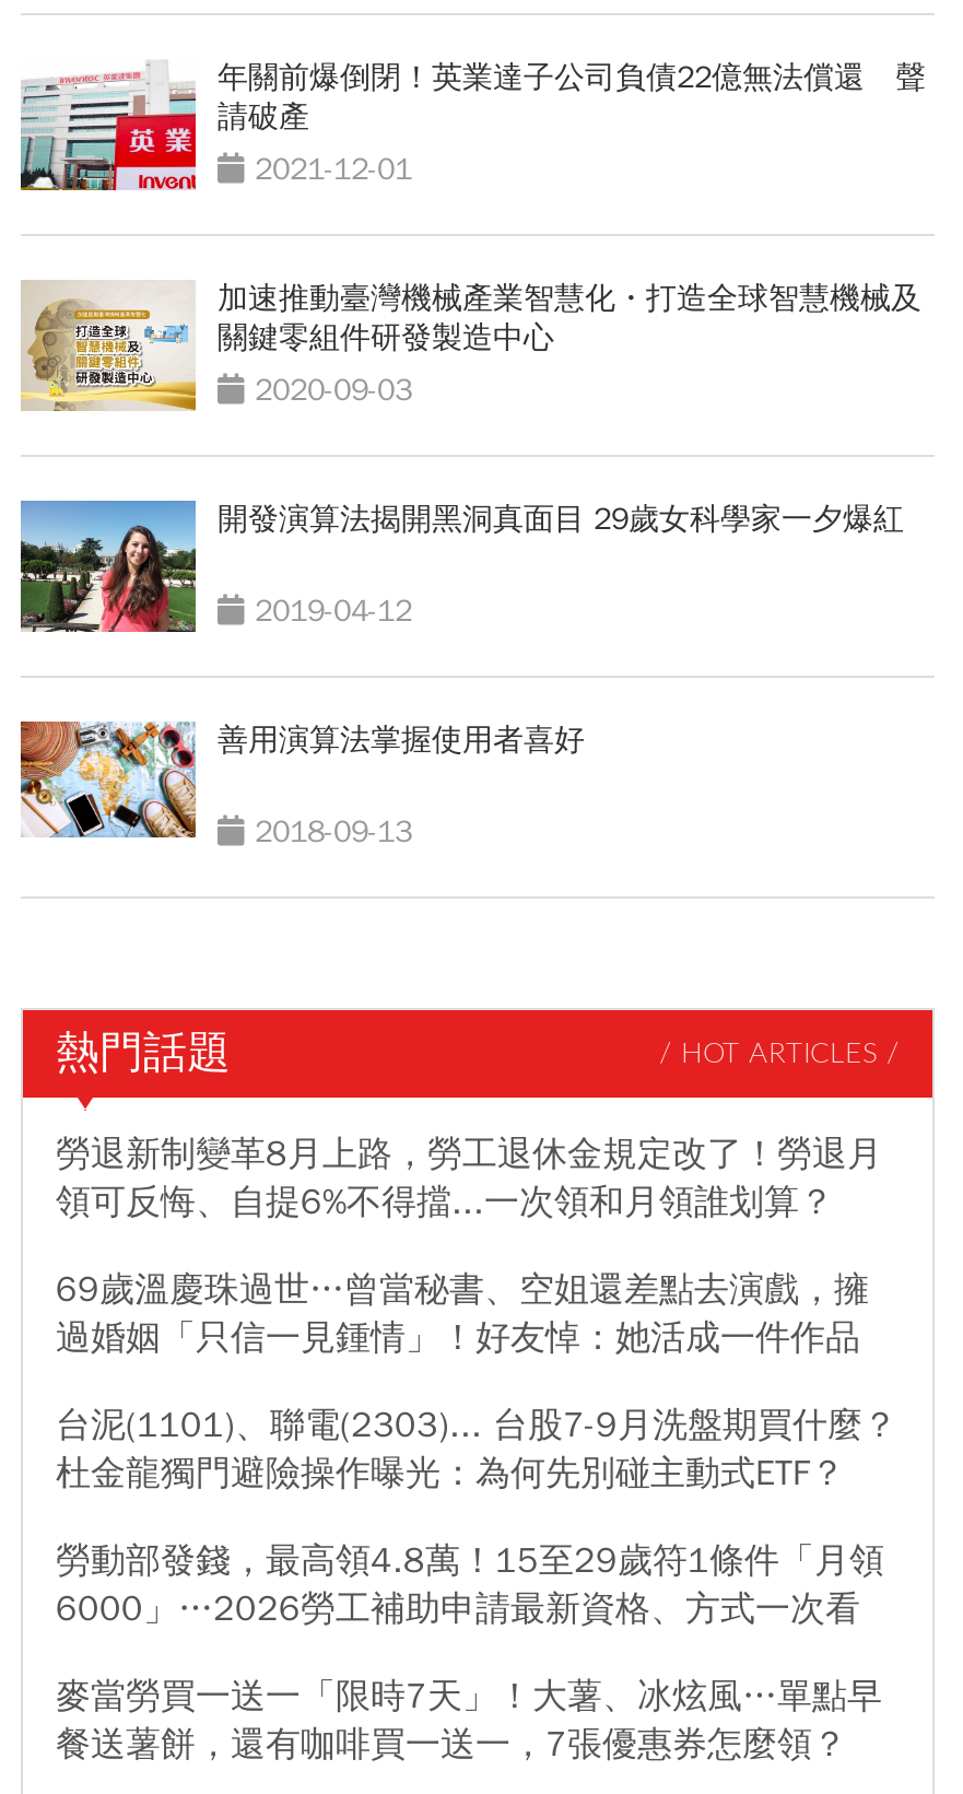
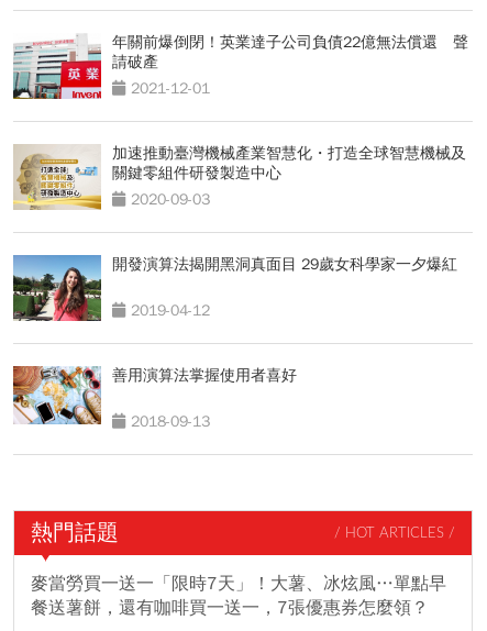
[56,1133,897,1631] 勞退新制變革8月上路，勞工退休金規定改了！勞退月 | 領可反悔、自提6%不得擋...一次領和月領誰划算？ | 69歲溫慶珠過世…曾當秘書、空姐還差點去演戲，擁 | 過婚姻「只信一見鍾情」！好友悼：她活成一件作品 | 台泥(1101)、聯電(2303)... 台股7-9月洗盤期買什麼？ | 杜金龍獨門避險操作曝光：為何先別碰主動式ETF？ | 勞動部發錢，最高領4.8萬！15至29歲符1條件「月領 | 6000」…2026勞工補助申請最新資格、方式一次看 -> none

